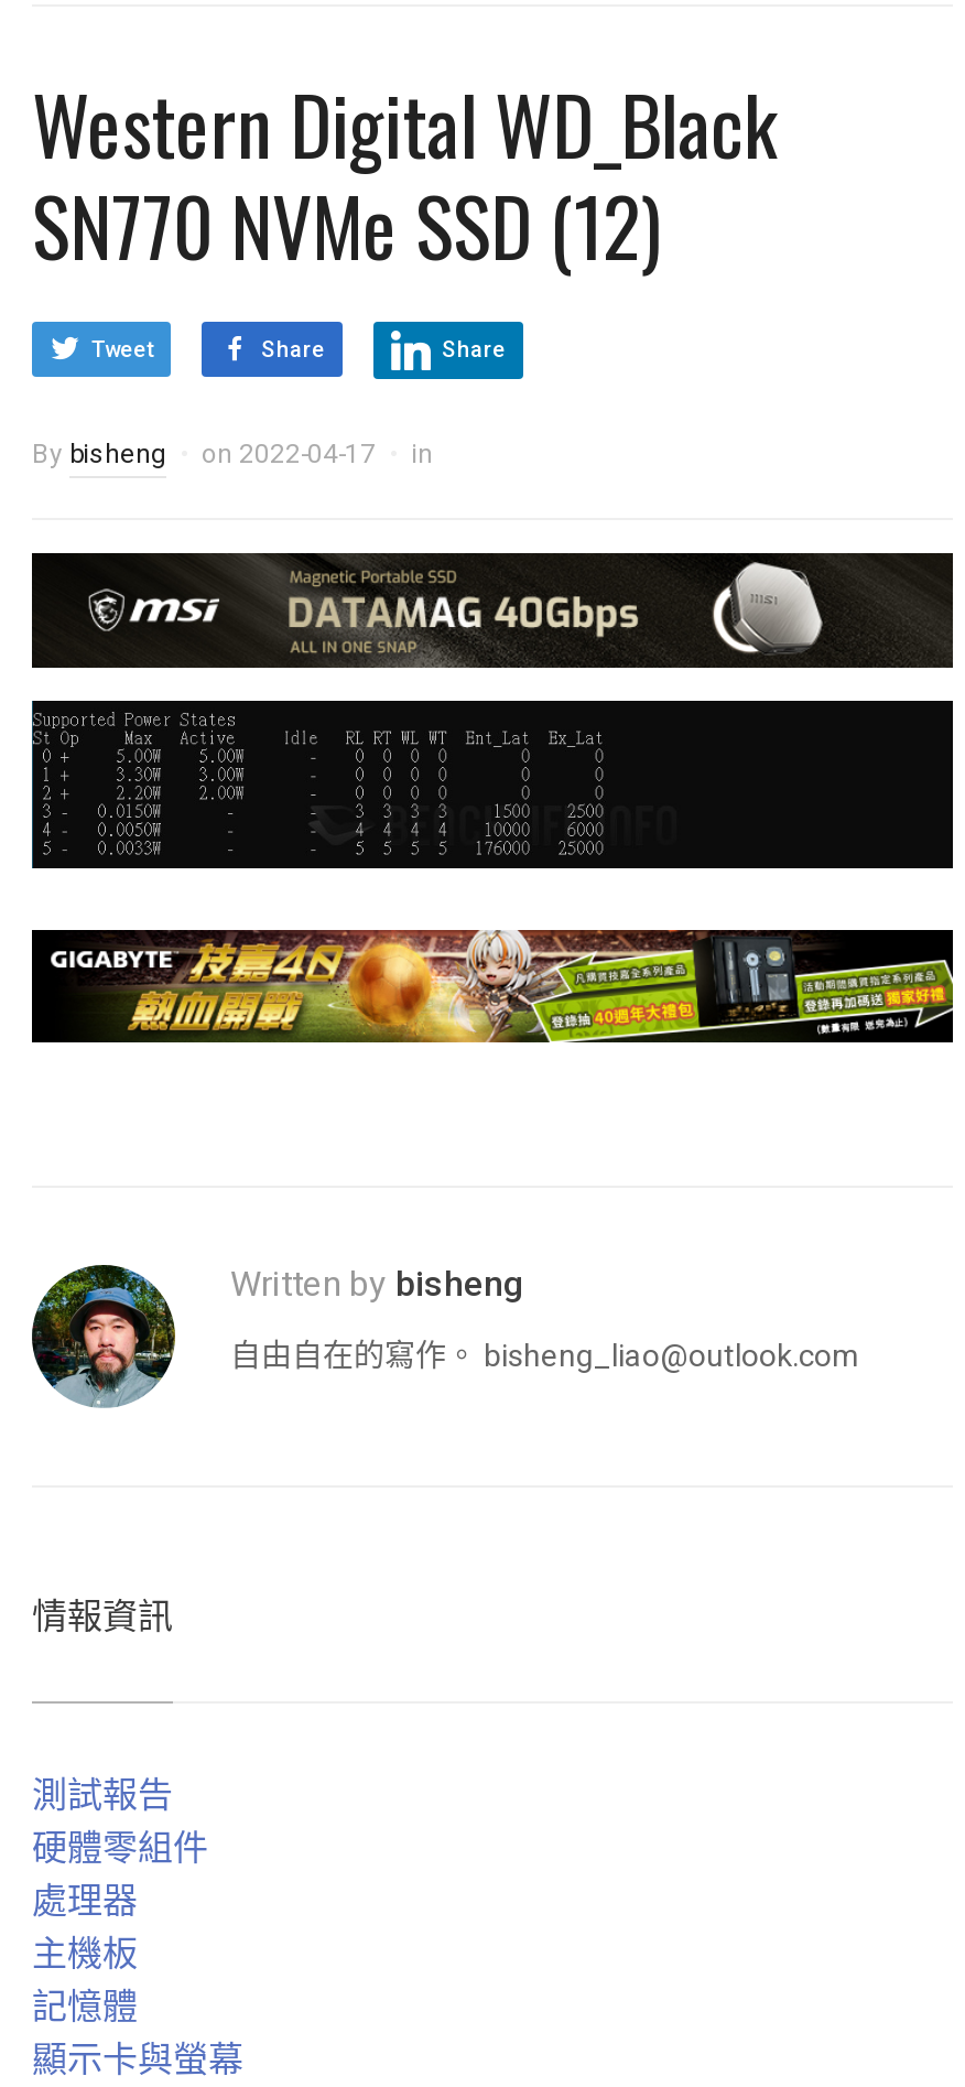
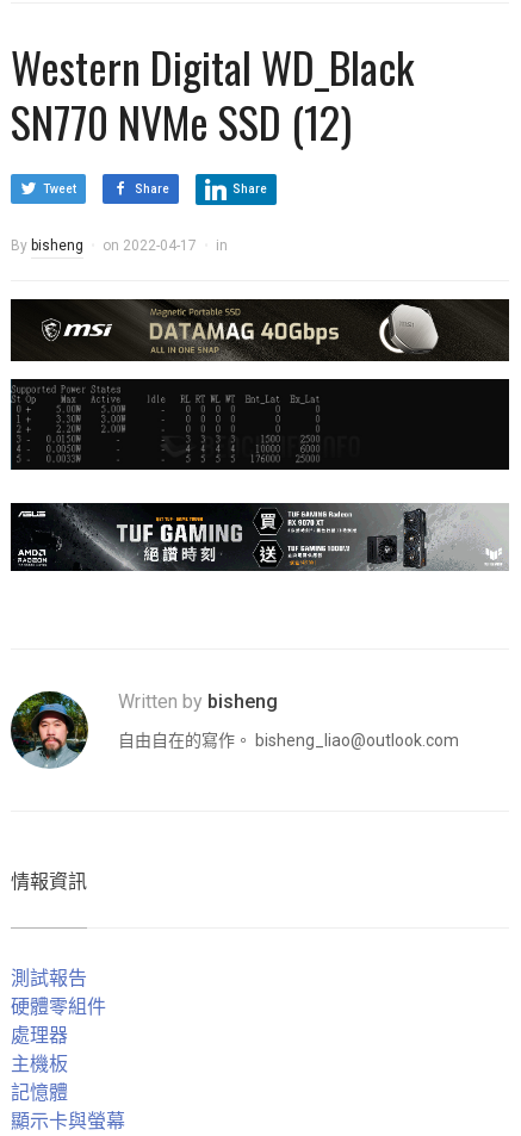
[47,928,955,1045] [image] -> [17,502,509,572] [image]

